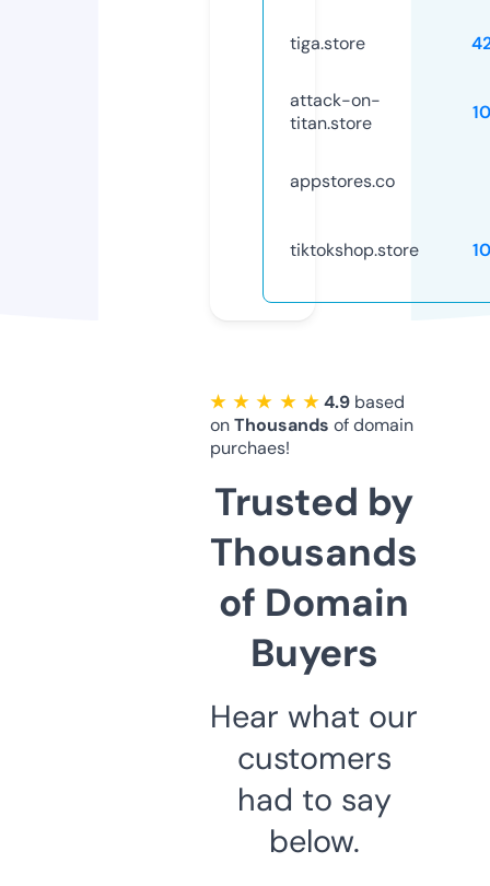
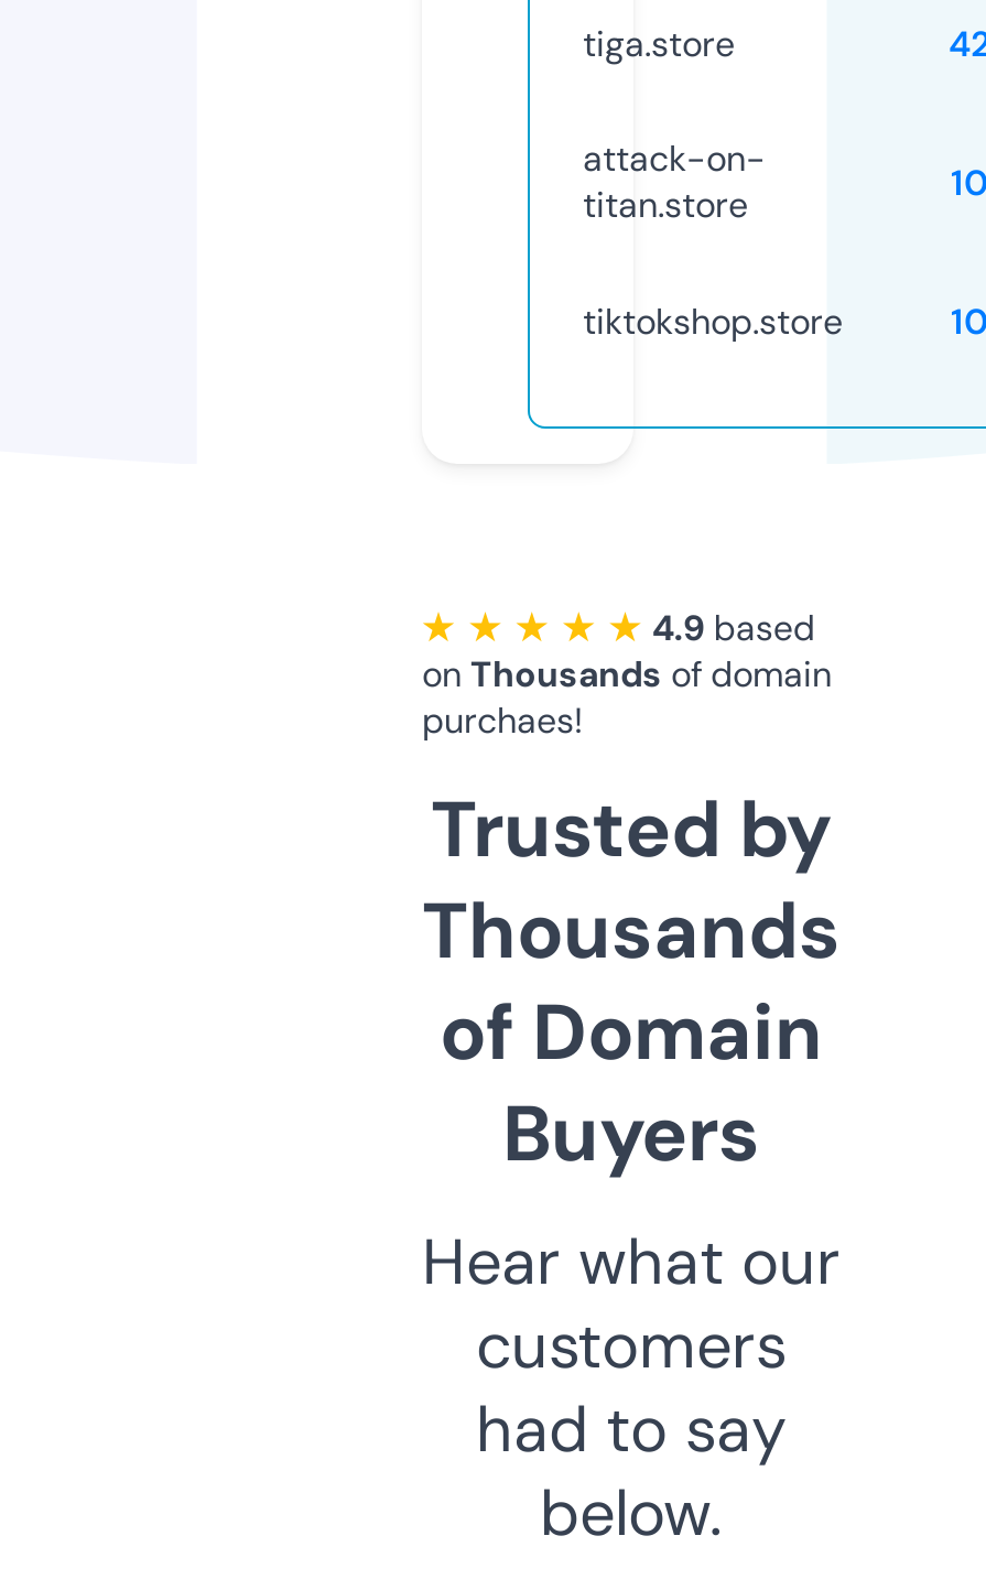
[290,169,395,192] appstores.co -> none

